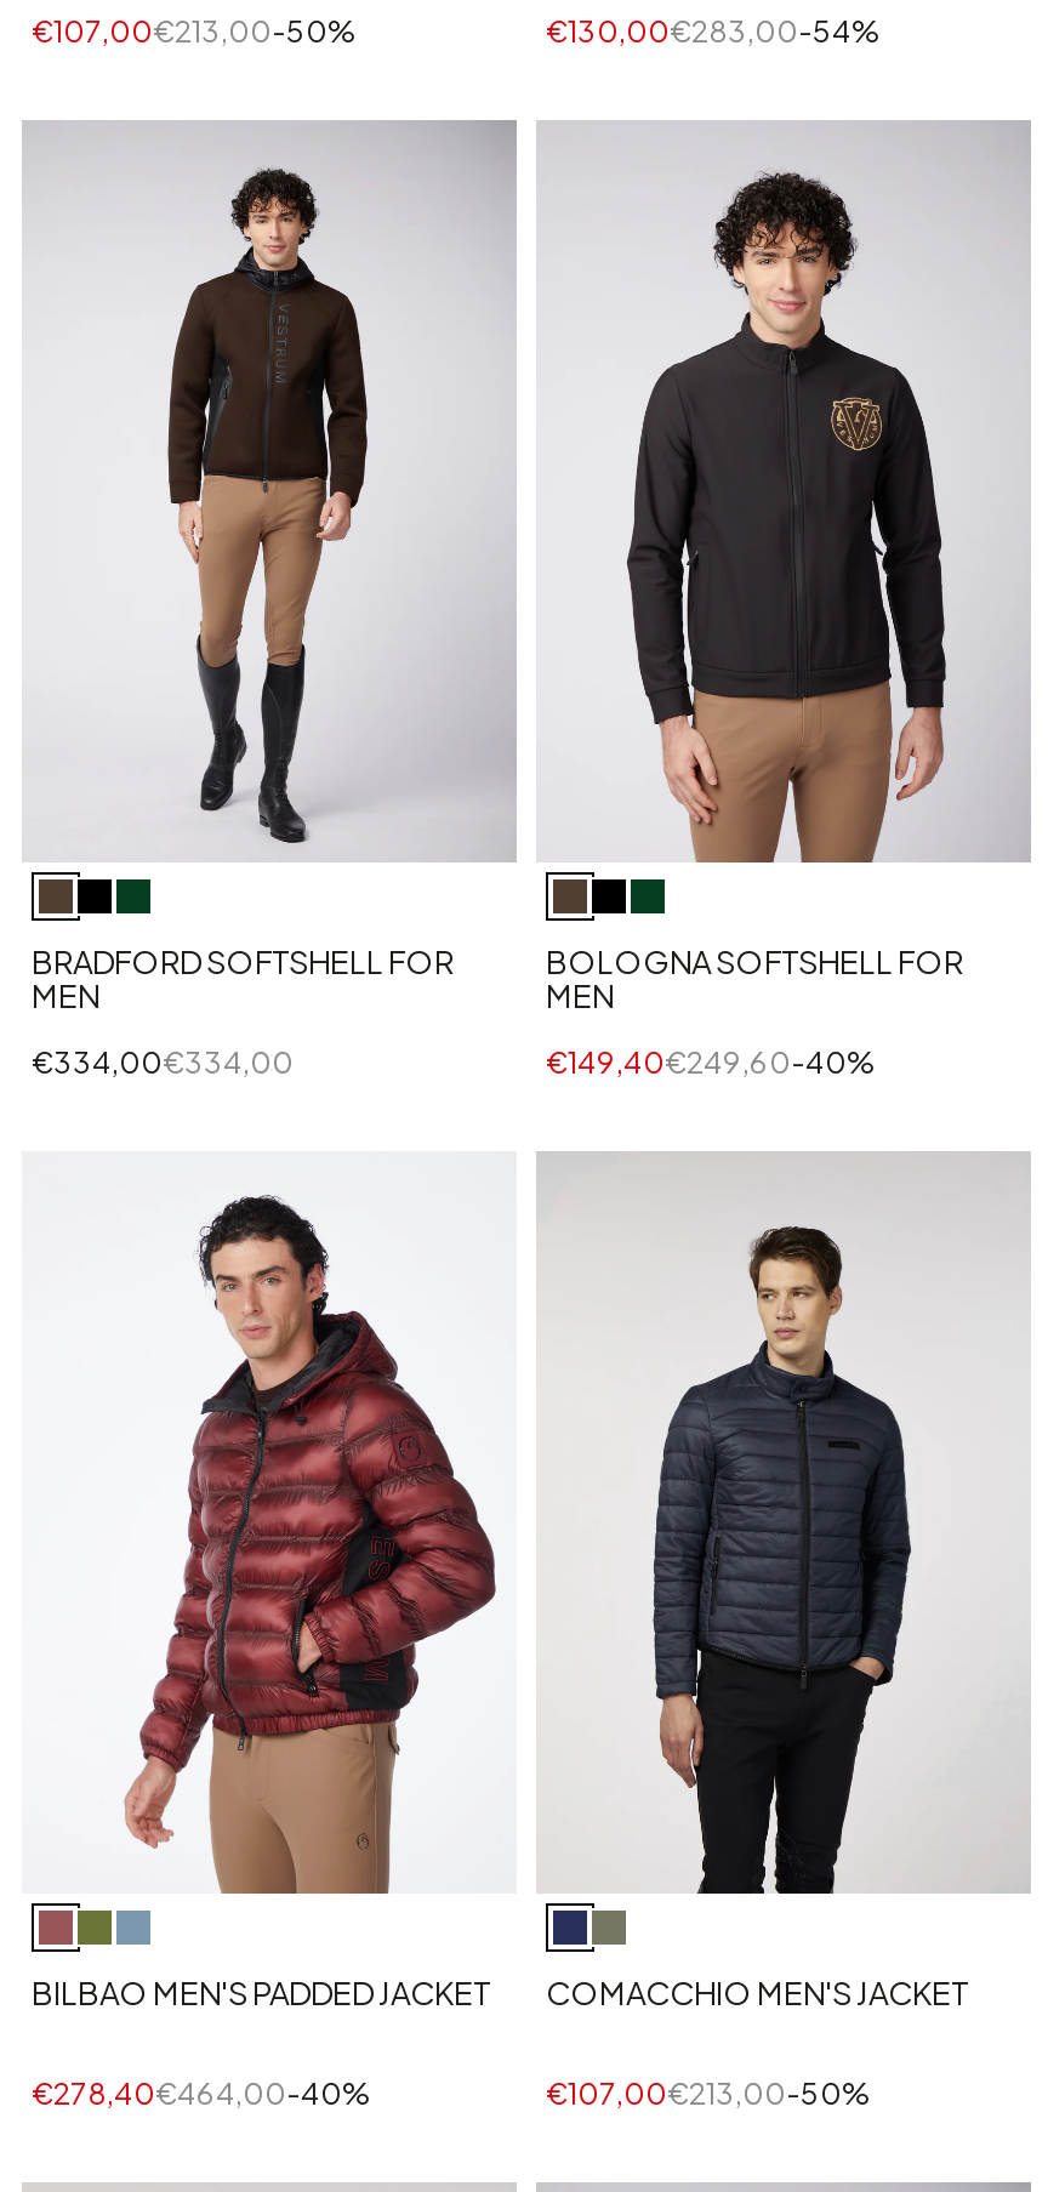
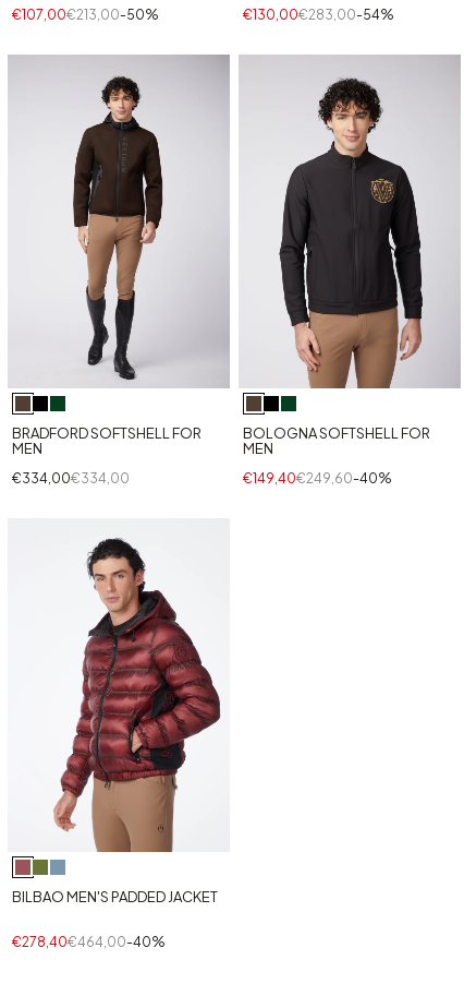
[536,1151,1031,2112] [image] | COMACCHIO MEN'S JACKET | €107,00€213,00-50% -> none

